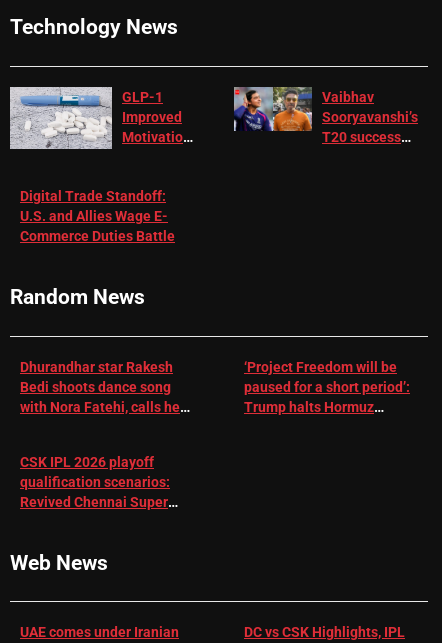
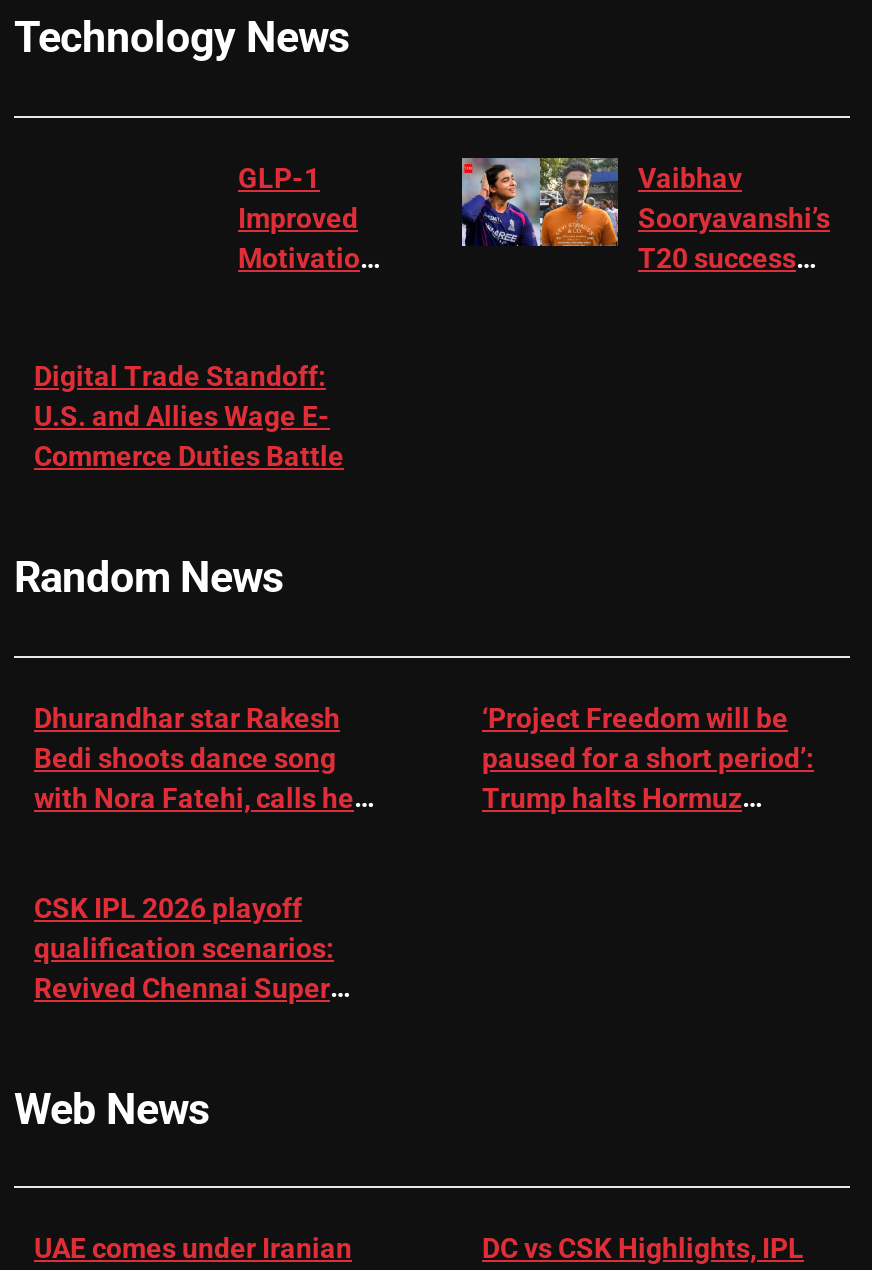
[9,86,113,150] [image] -> none

